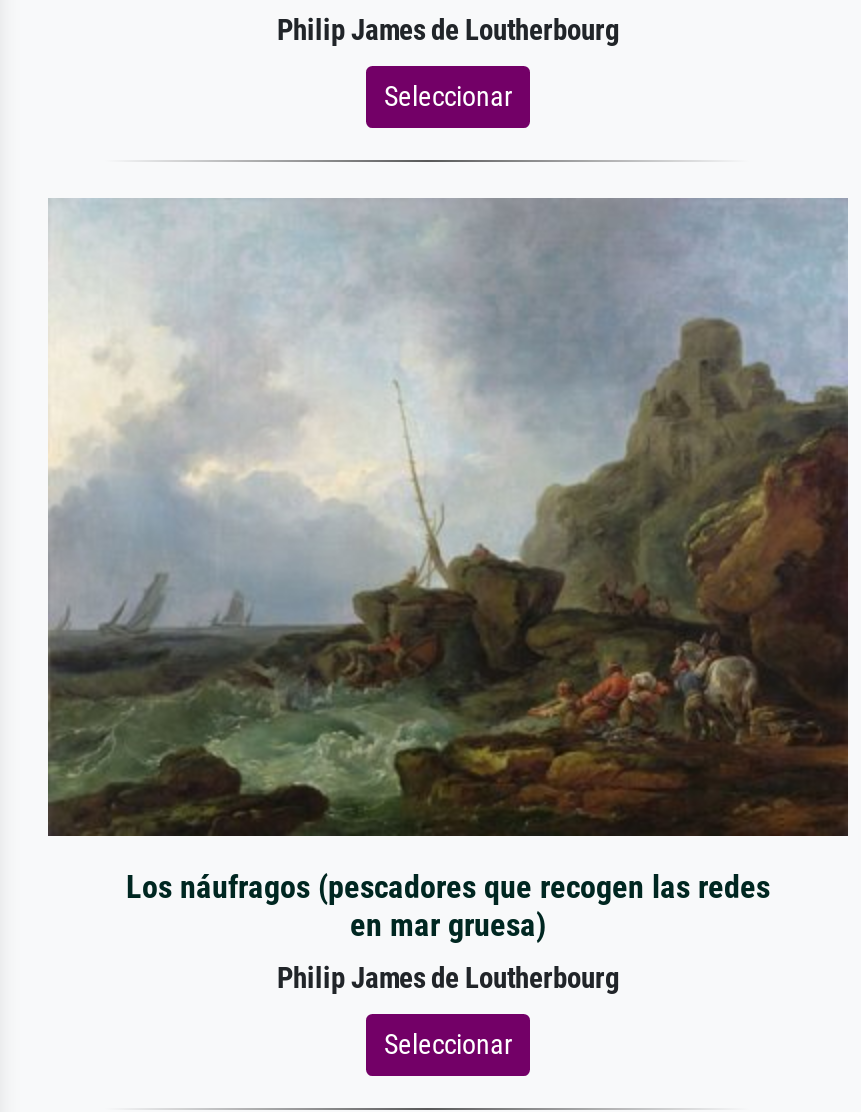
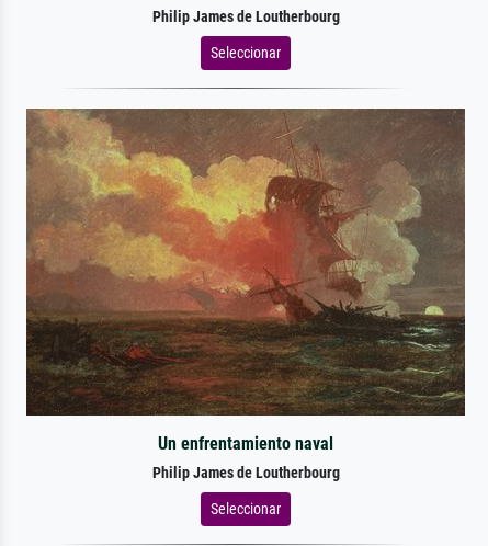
[48,198,848,944] [image] | Los náufragos (pescadores que recogen las redes | en mar gruesa) -> [25,107,465,454] [image] | Un enfrentamiento naval

